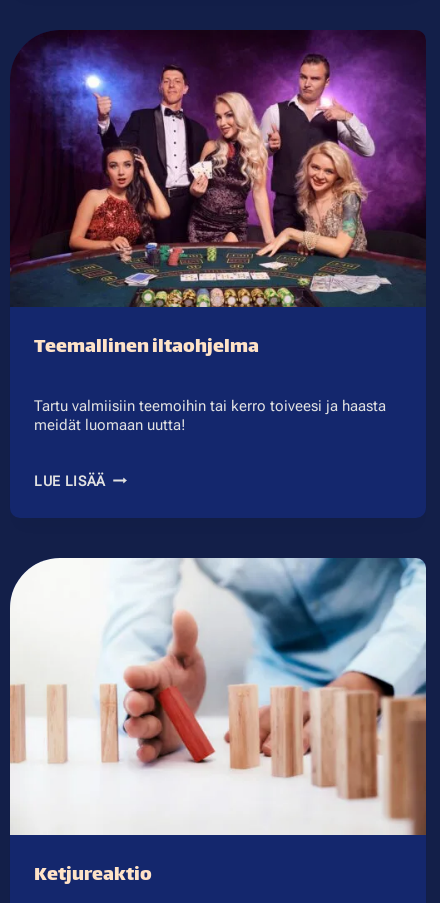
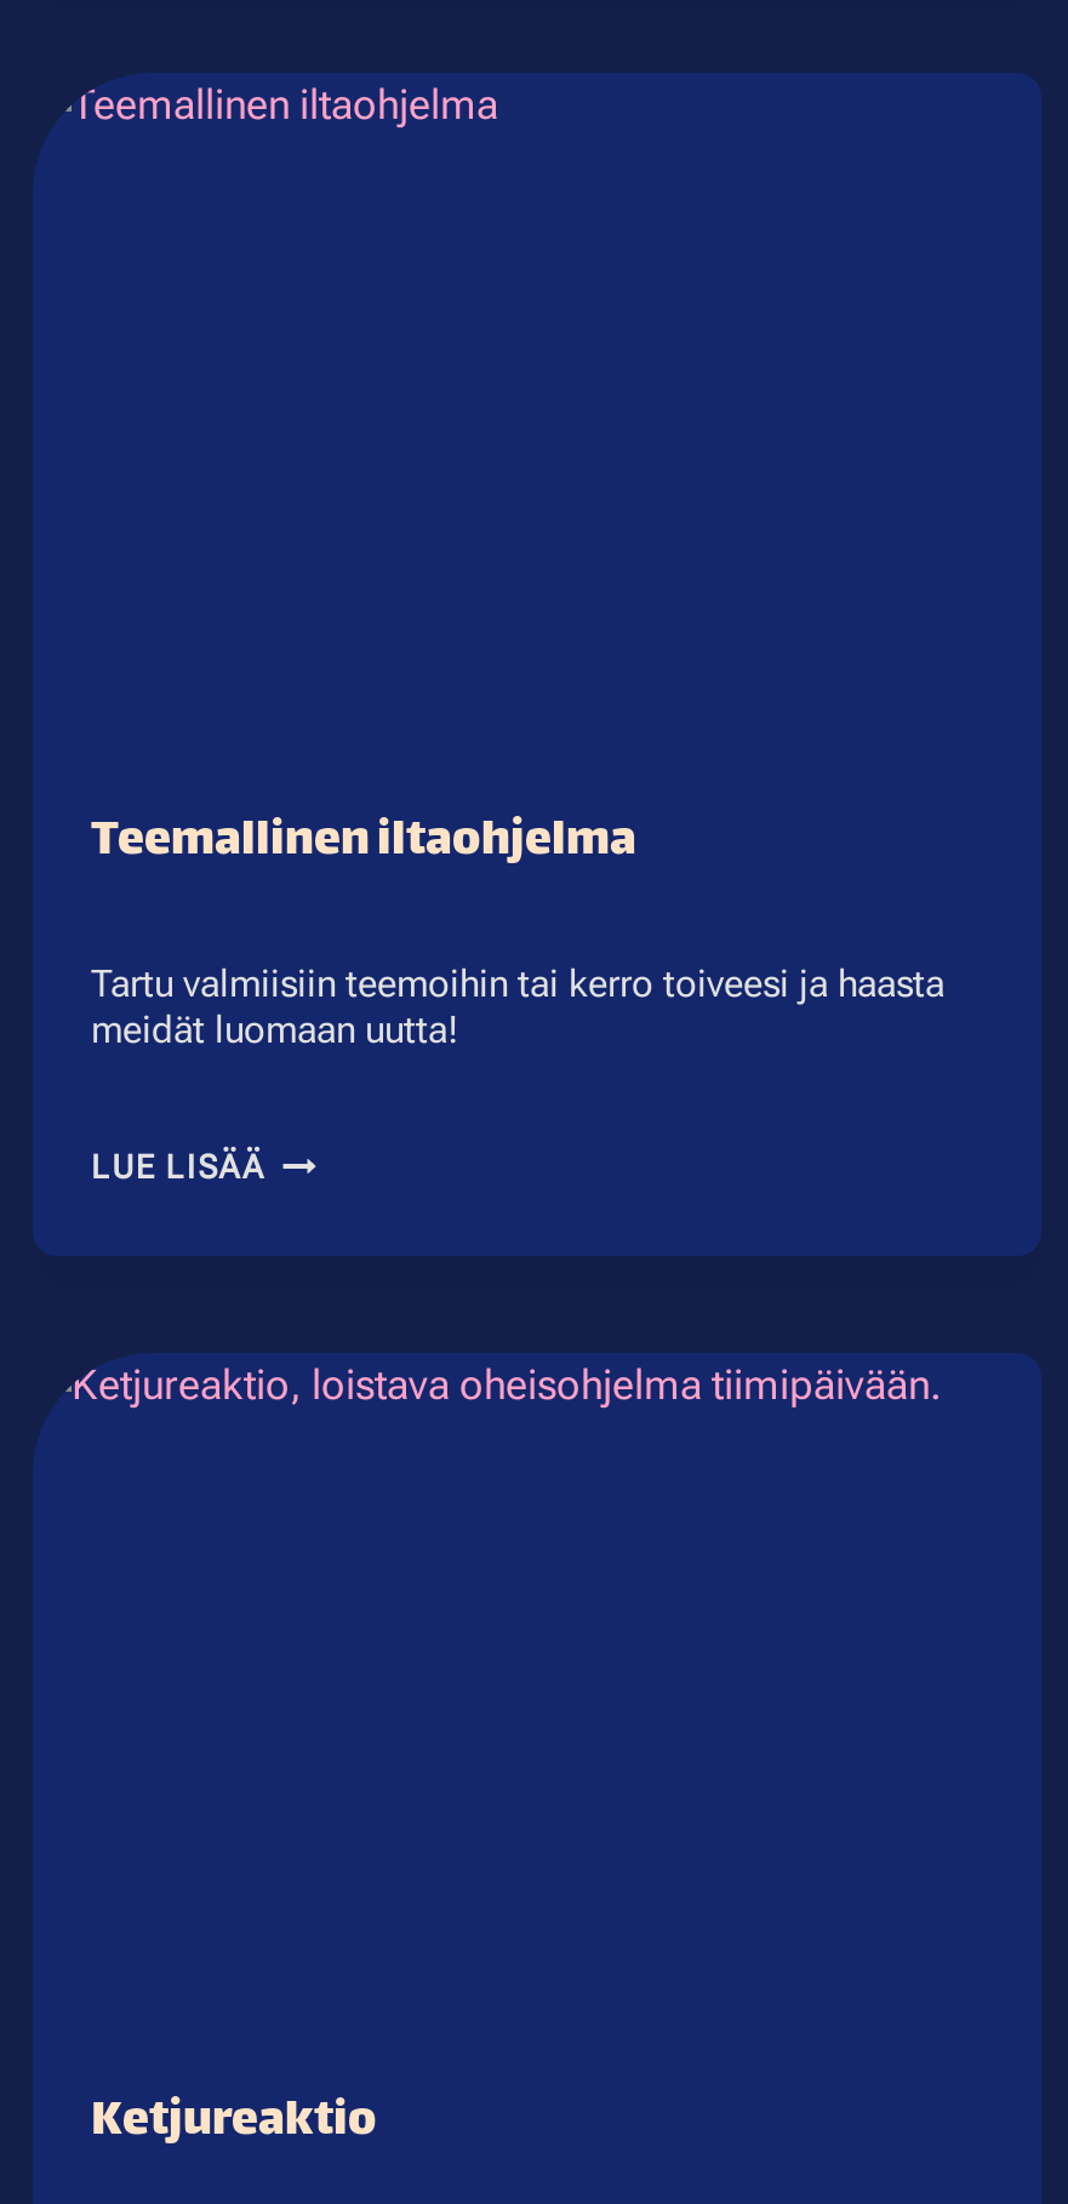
[10,30,426,308] [image] -> none
[9,557,427,836] [image] -> none

